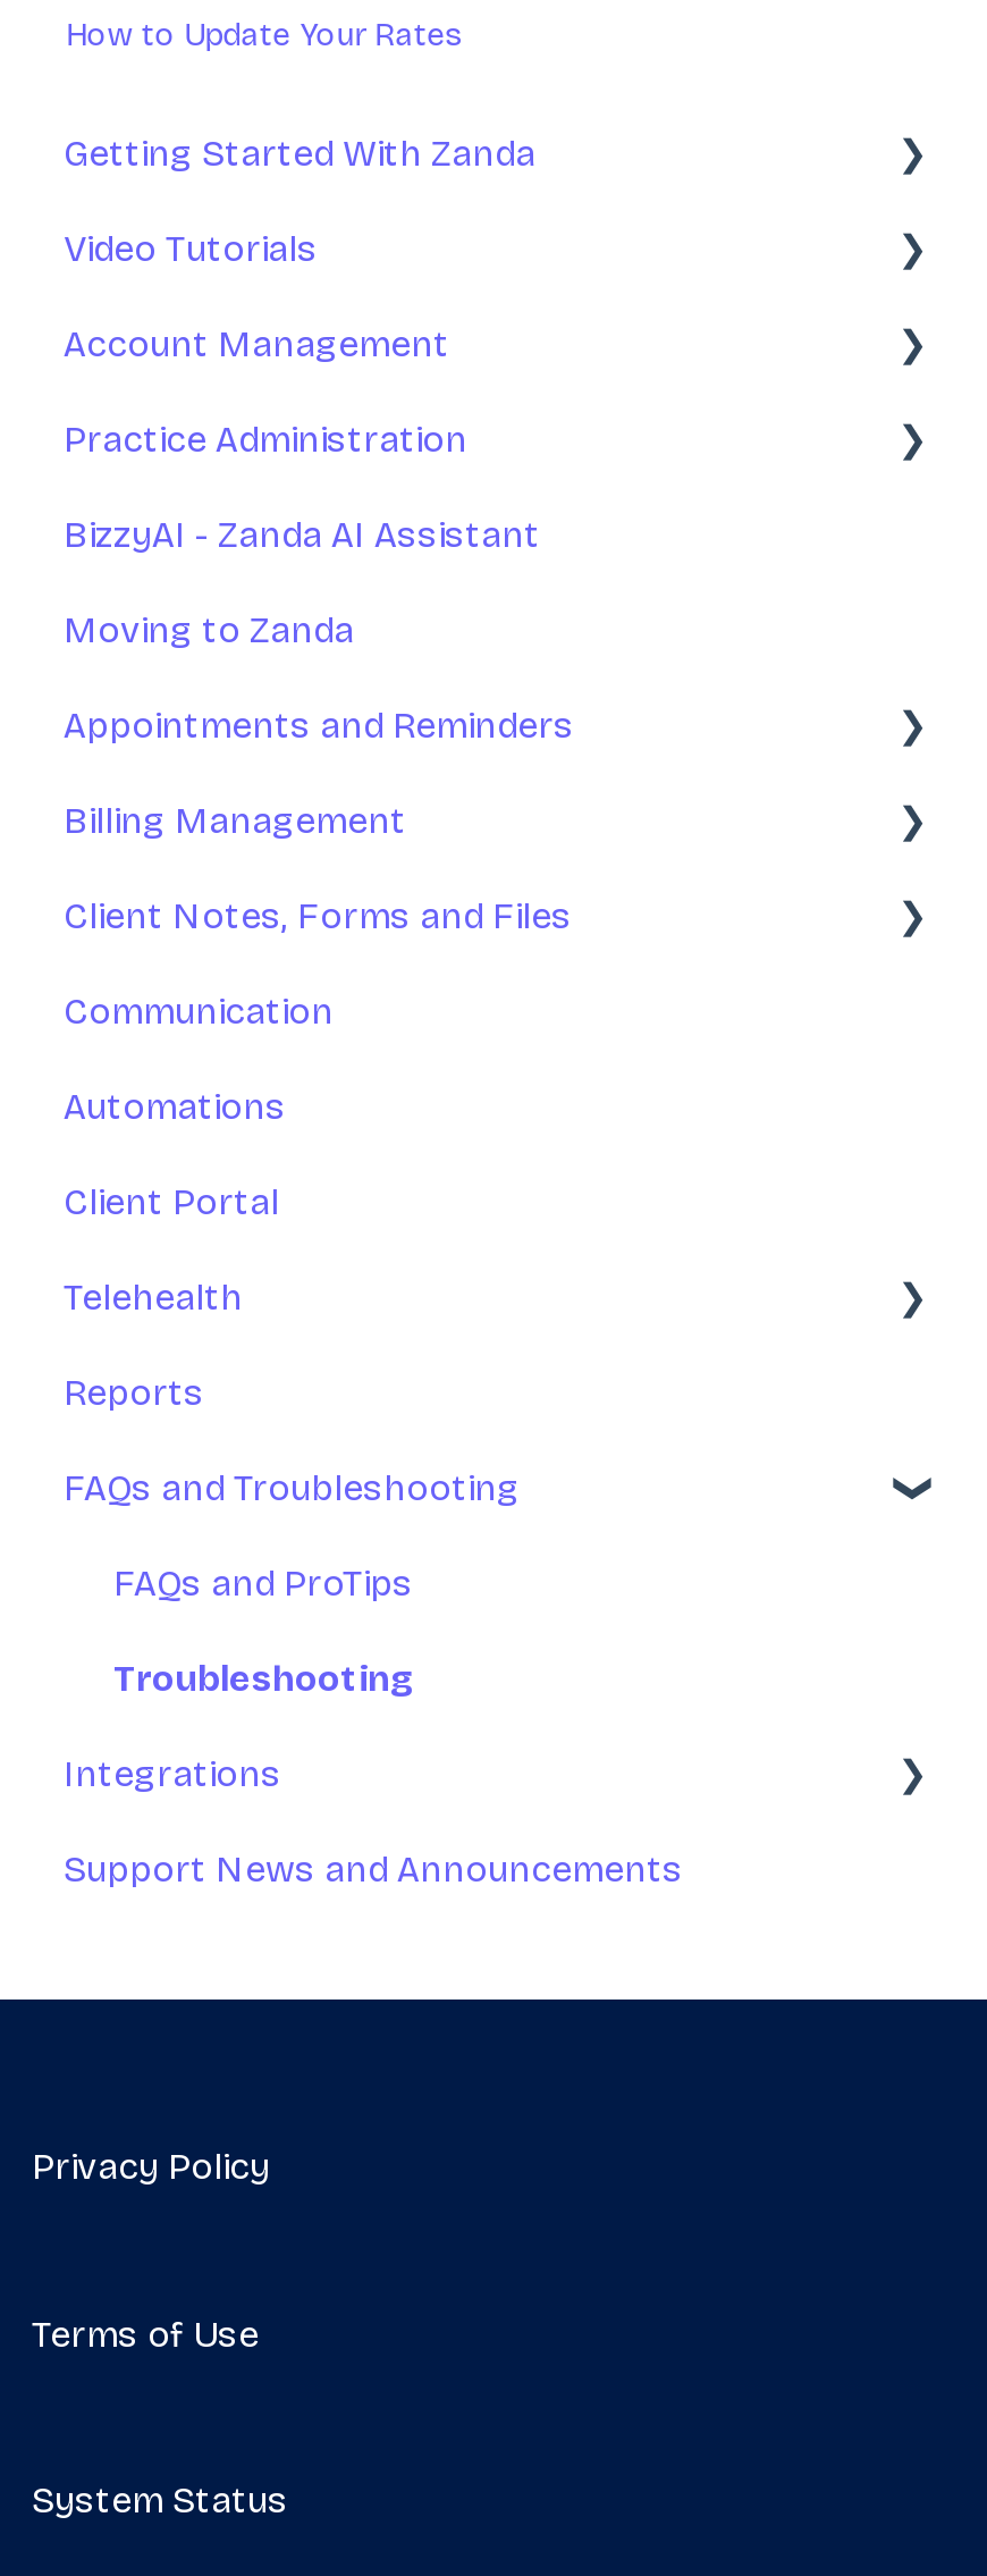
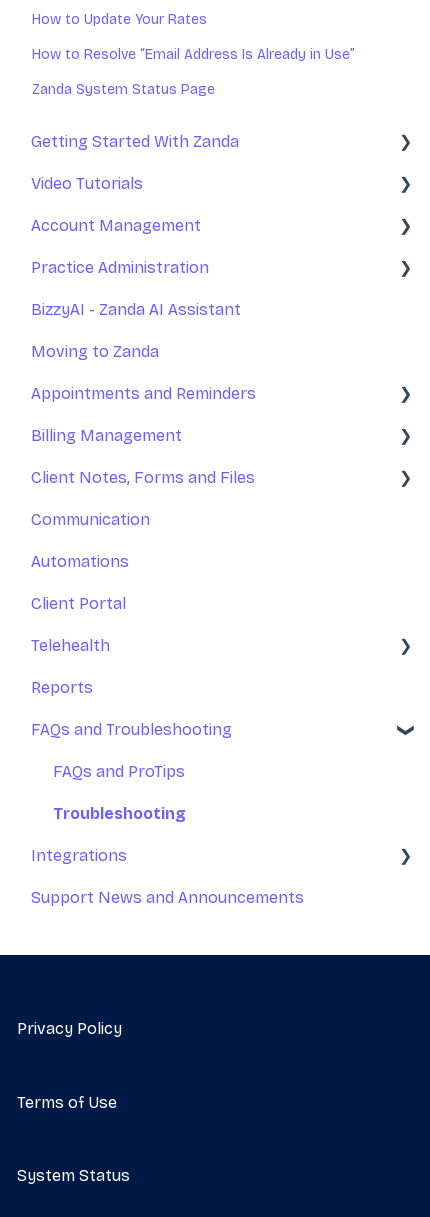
none -> [32,46,355,98] How to Resolve “Email Address Is Already in Use” | Zanda System Status Page

